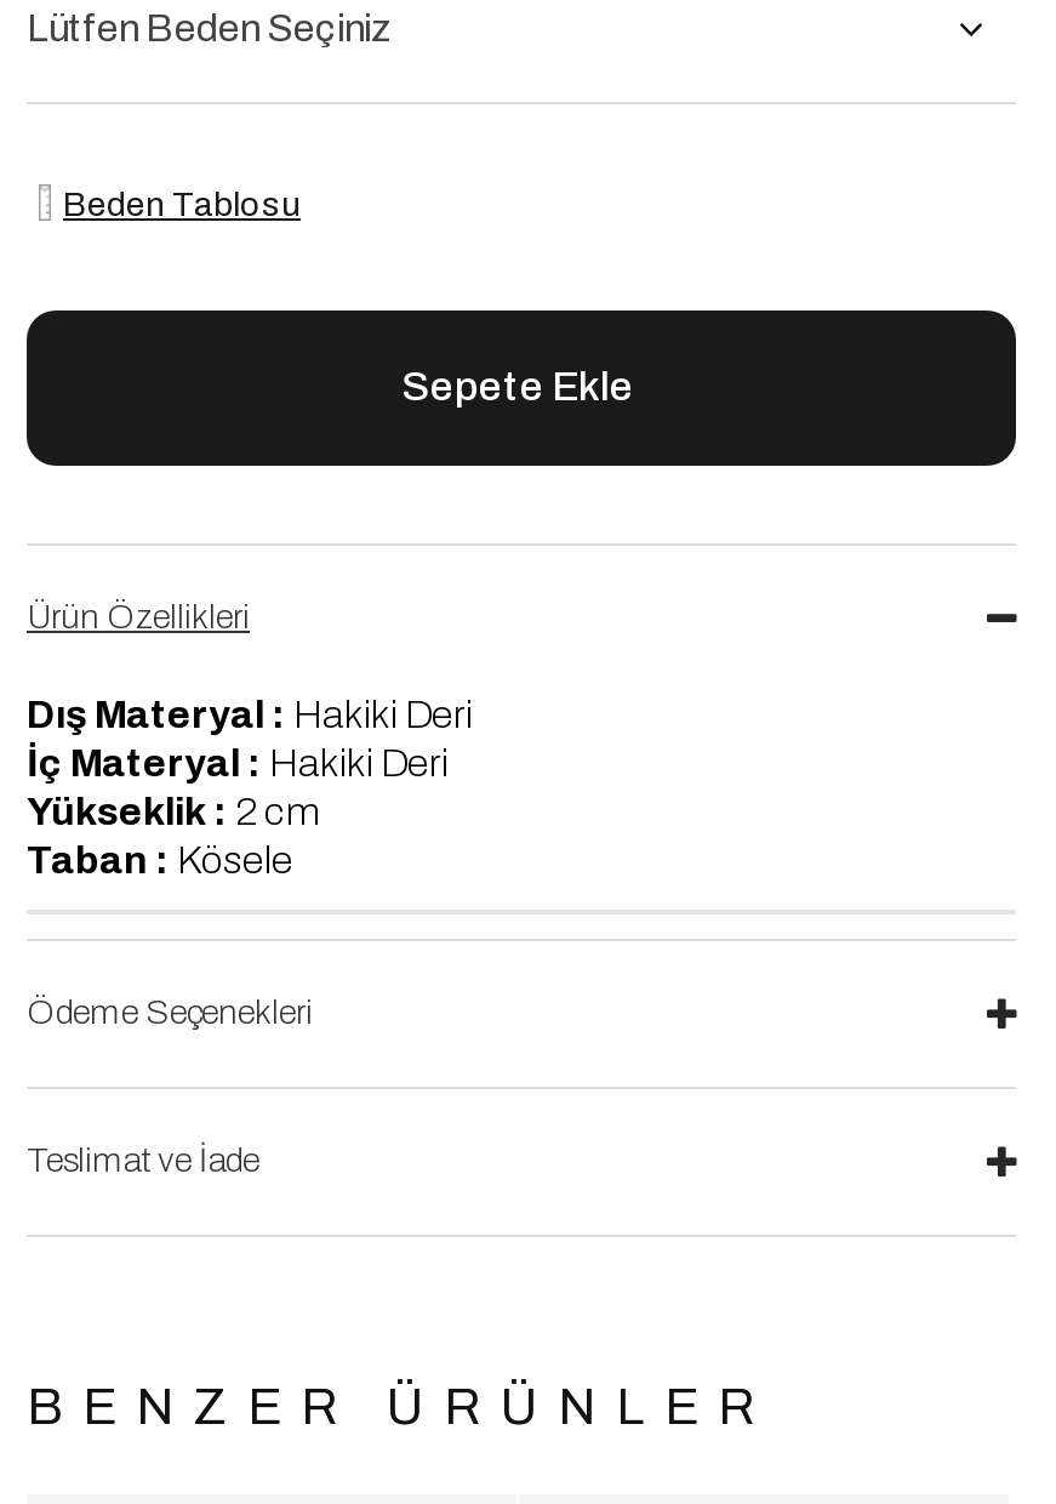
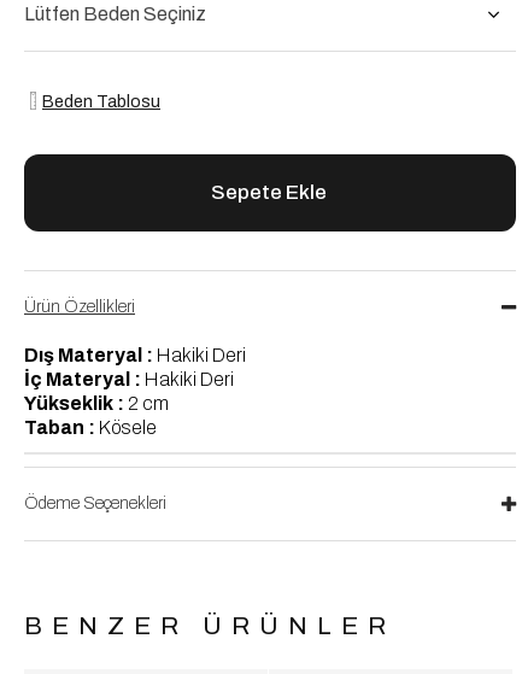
[27,1143,259,1179] Teslimat ve İade -> none

